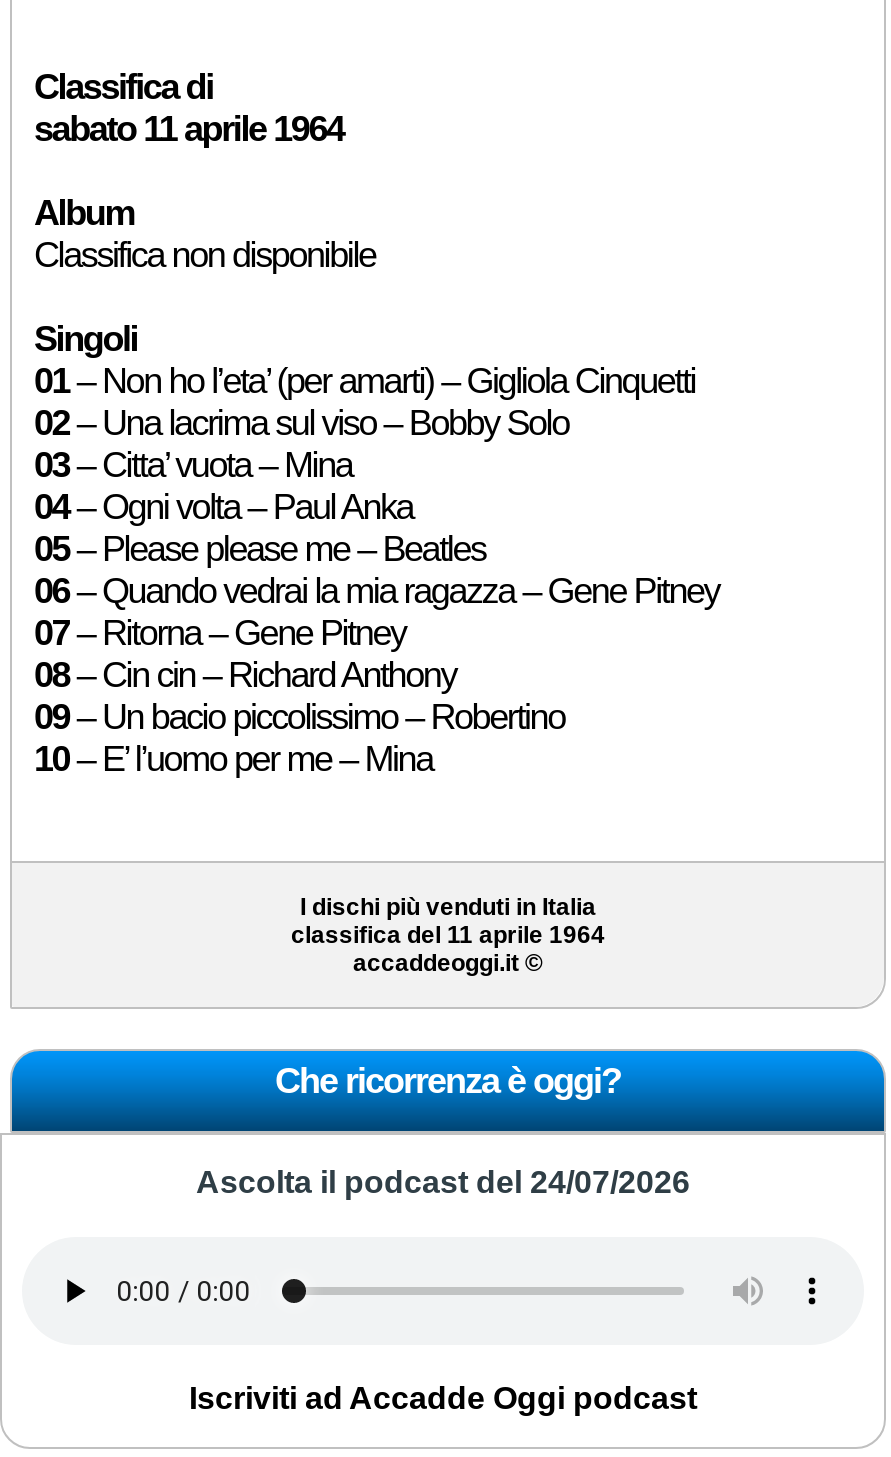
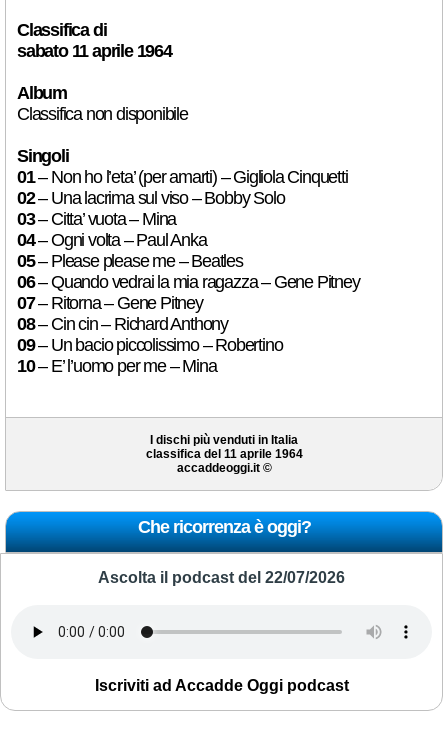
[196,1164,690,1198] Ascolta il podcast del 24/07/2026 -> [98,569,345,586] Ascolta il podcast del 22/07/2026

